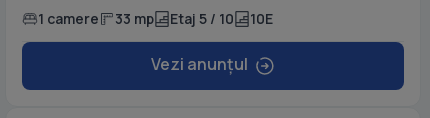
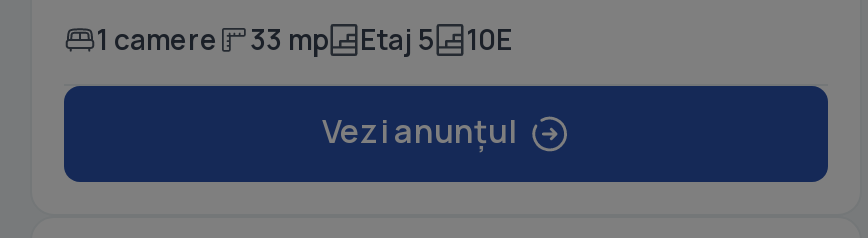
[38,9,273,28] 1 camere 33 mp Etaj 5 / 10 10E -> [96,20,512,58] 1 camere 33 mp Etaj 5 10E

